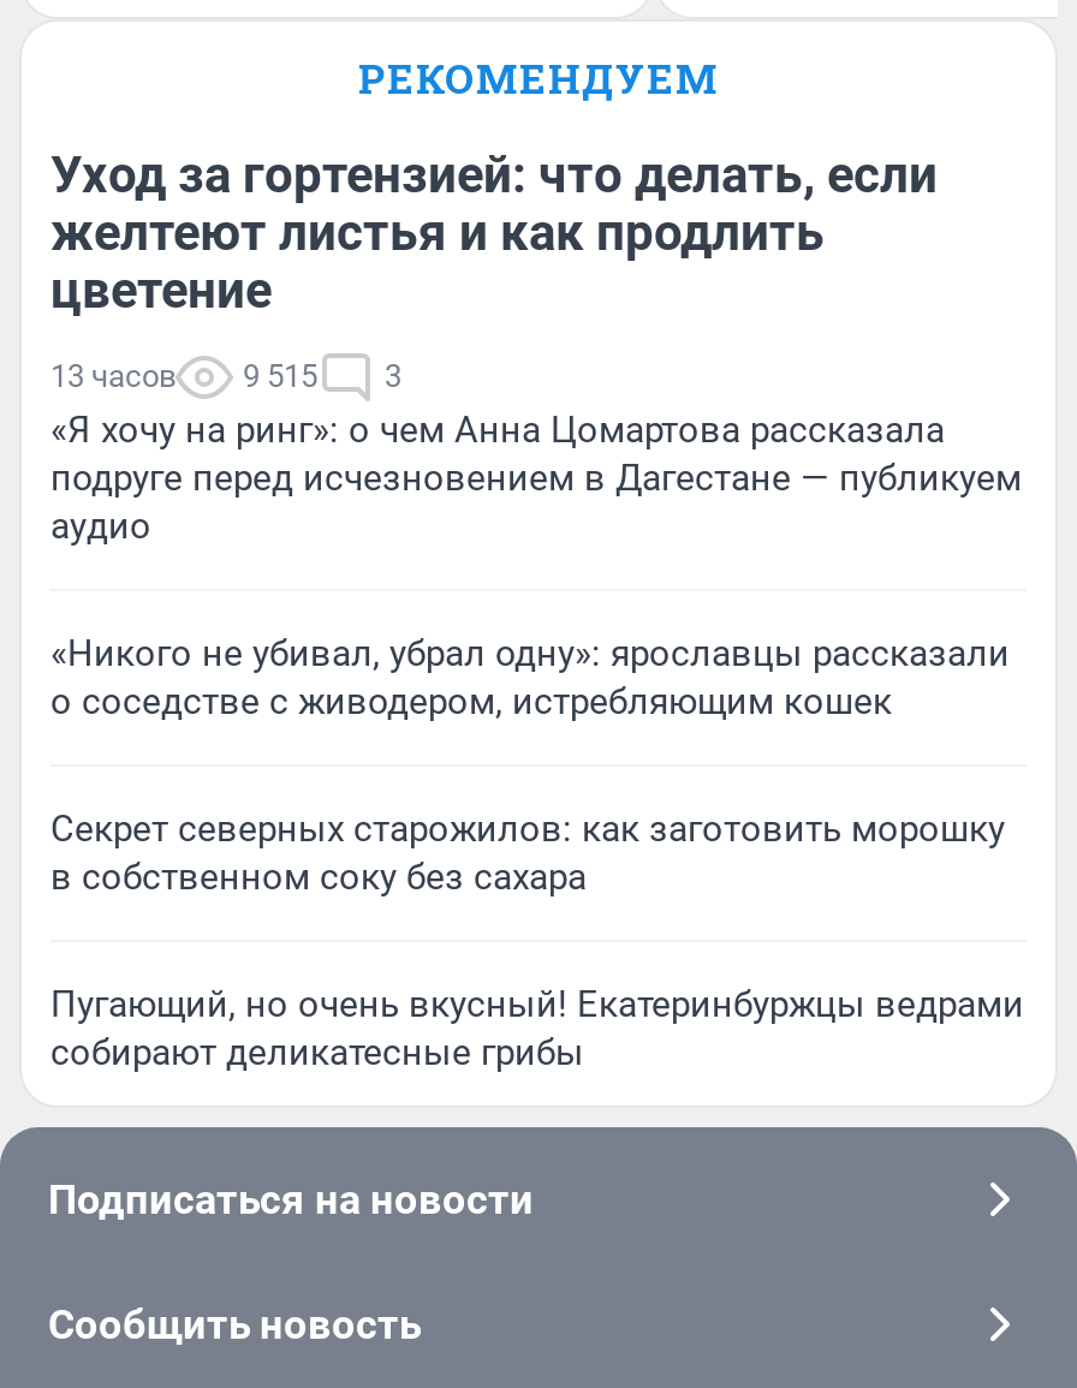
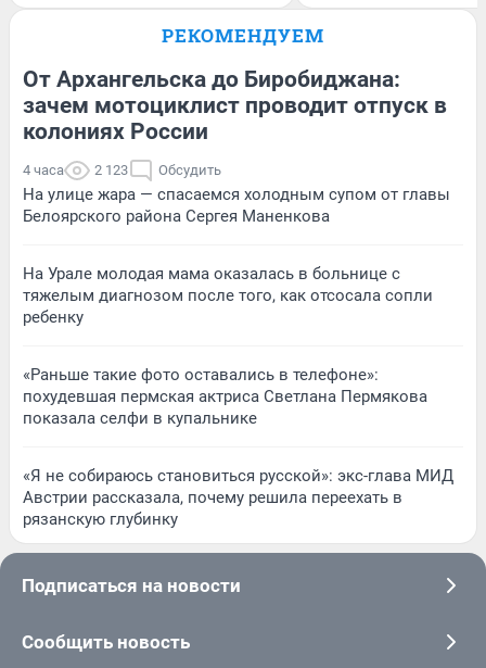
[50,147,938,320] Уход за гортензией: что делать, если | желтеют листья и как продлить | цветение -> [23,67,447,145] От Архангельска до Биробиджана: | зачем мотоциклист проводит отпуск в | колониях России
[50,359,1022,549] 13 часов | 9 515 | 3 | «Я хочу на ринг»: о чем Анна Цомартова рассказала | подруге перед исчезновением в Дагестане — публикуем | аудио -> [23,162,450,226] 4 часа | 2 123 | Обсудить | На улице жара — спасаемся холодным супом от главы | Белоярского района Сергея Маненкова
[50,633,1010,724] «Никого не убивал, убрал одну»: ярославцы рассказали | о соседстве с живодером, истребляющим кошек -> [23,264,433,327] На Урале молодая мама оказалась в больнице с | тяжелым диагнозом после того, как отсосала сопли | ребенку
[50,808,1005,900] Секрет северных старожилов: как заготовить морошку | в собственном соку без сахара -> [23,365,427,428] «Раньше такие фото оставались в телефоне»: | похудевшая пермская актриса Светлана Пермякова | показала селфи в купальнике
[50,984,1024,1075] Пугающий, но очень вкусный! Екатеринбуржцы ведрами | собирают деликатесные грибы -> [23,466,453,529] «Я не собираюсь становиться русской»: экс-глава МИД | Австрии рассказала, почему решила переехать в | рязанскую глубинку

